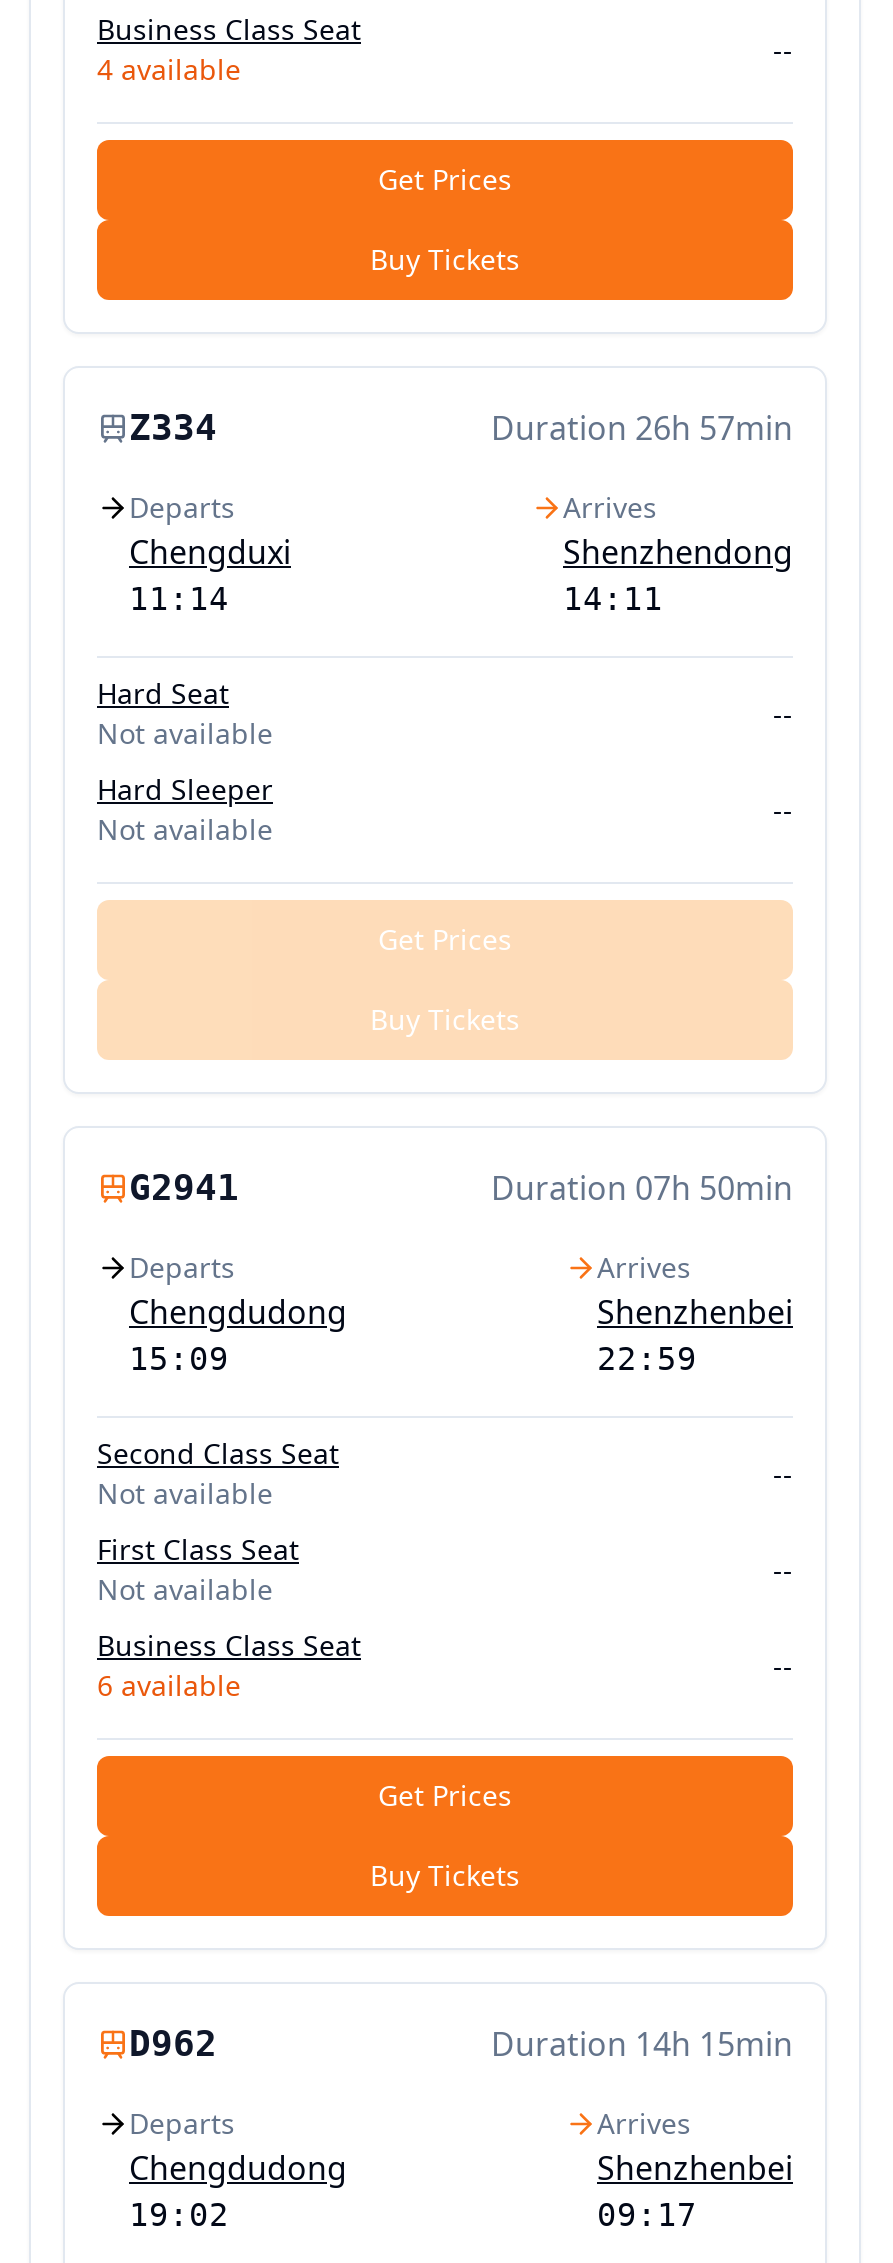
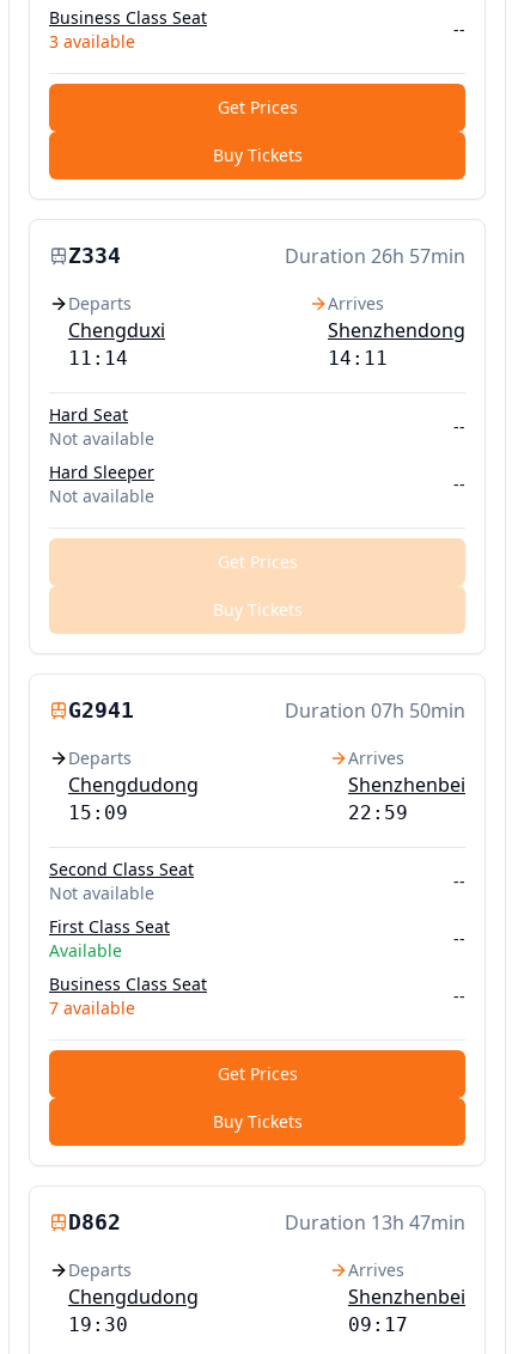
[97,50,241,88] 4 available -> [49,30,135,53] 3 available
[97,1570,273,1608] Not available -> [49,939,122,962] Available
[97,1666,241,1704] 6 available -> [49,996,135,1019] 7 available
[129,2022,793,2066] D962 | Duration 14h 15min -> [68,1209,465,1236] D862 | Duration 13h 47min
[129,2196,229,2234] 19:02 -> [68,1313,128,1336] 19:30

